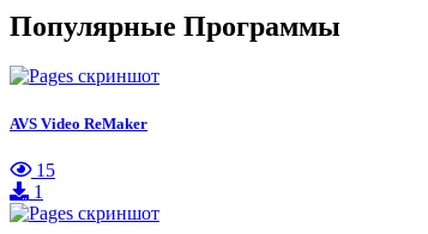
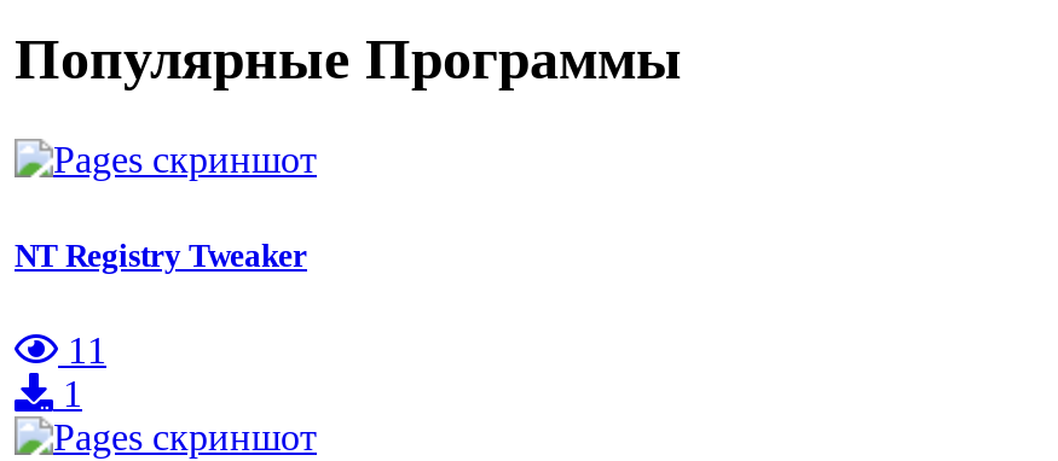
[10,114,147,132] AVS Video ReMaker -> [15,237,307,273] NT Registry Tweaker
[36,160,55,180] 15 -> [68,329,106,370] 11

